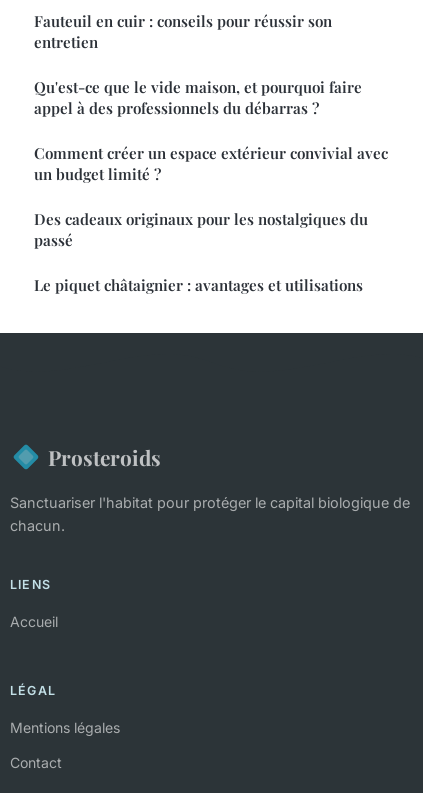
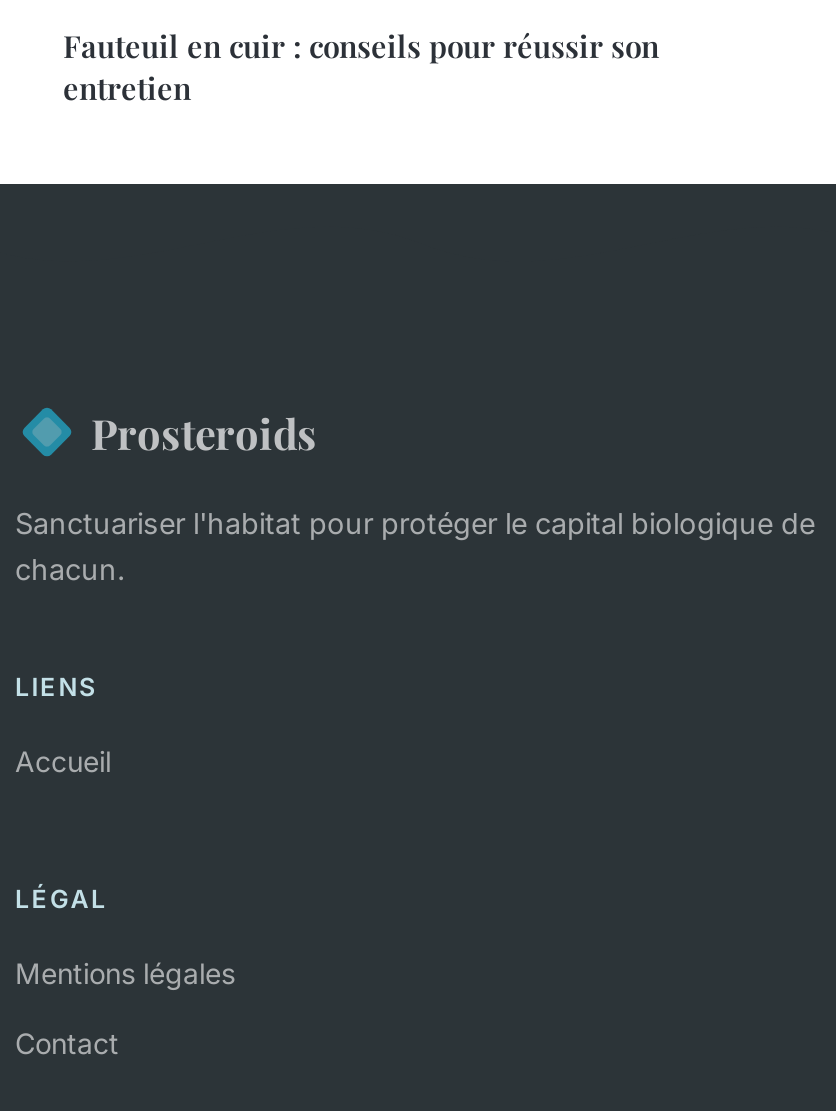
[34,77,388,295] Qu'est-ce que le vide maison, et pourquoi faire | appel à des professionnels du débarras ? | Comment créer un espace extérieur convivial avec | un budget limité ? | Des cadeaux originaux pour les nostalgiques du | passé | Le piquet châtaignier : avantages et utilisations -> none

